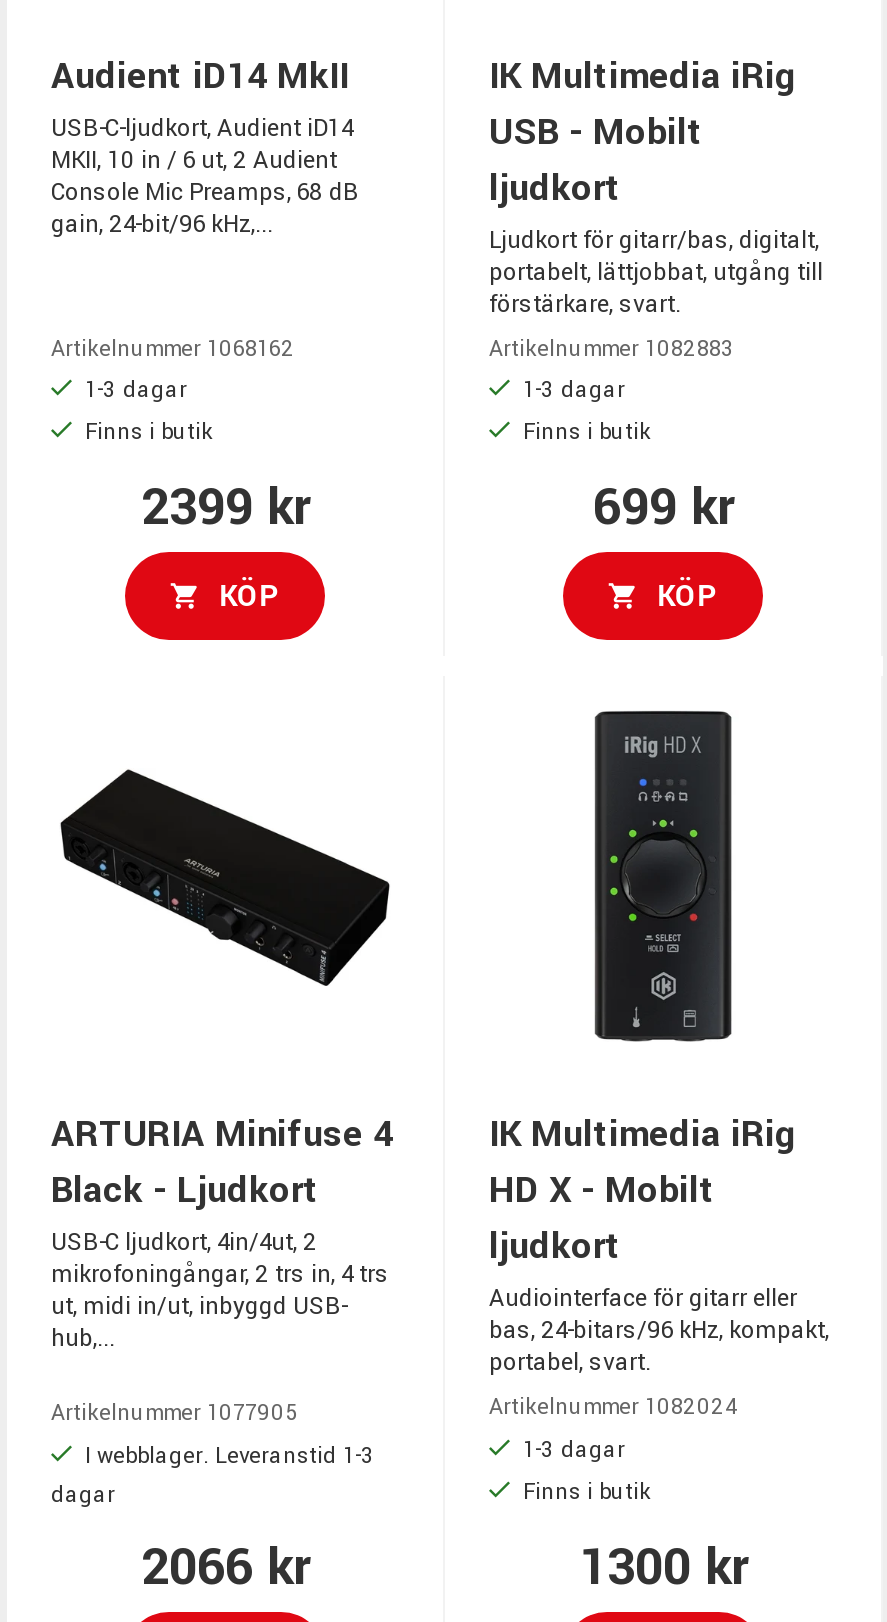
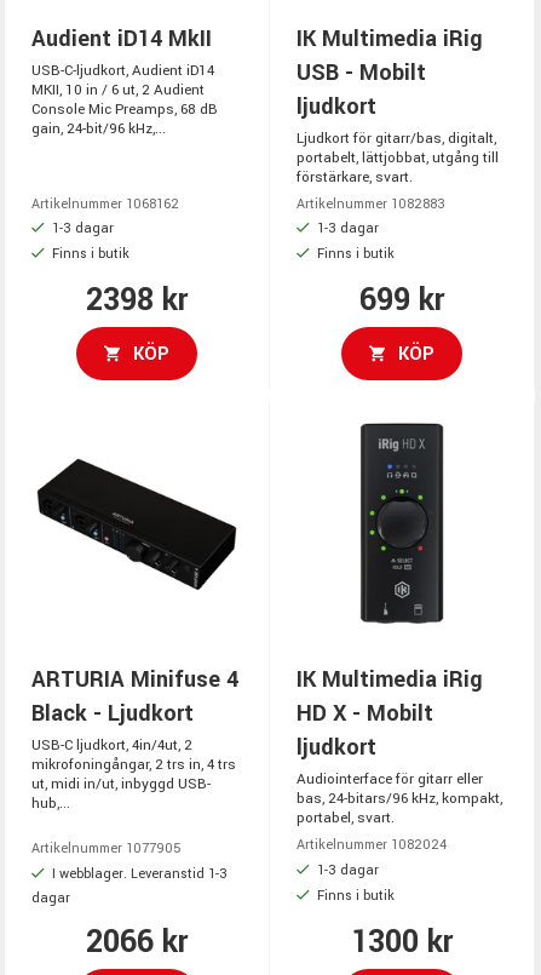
[141,472,309,544] 2399 kr -> [86,279,188,322] 2398 kr

